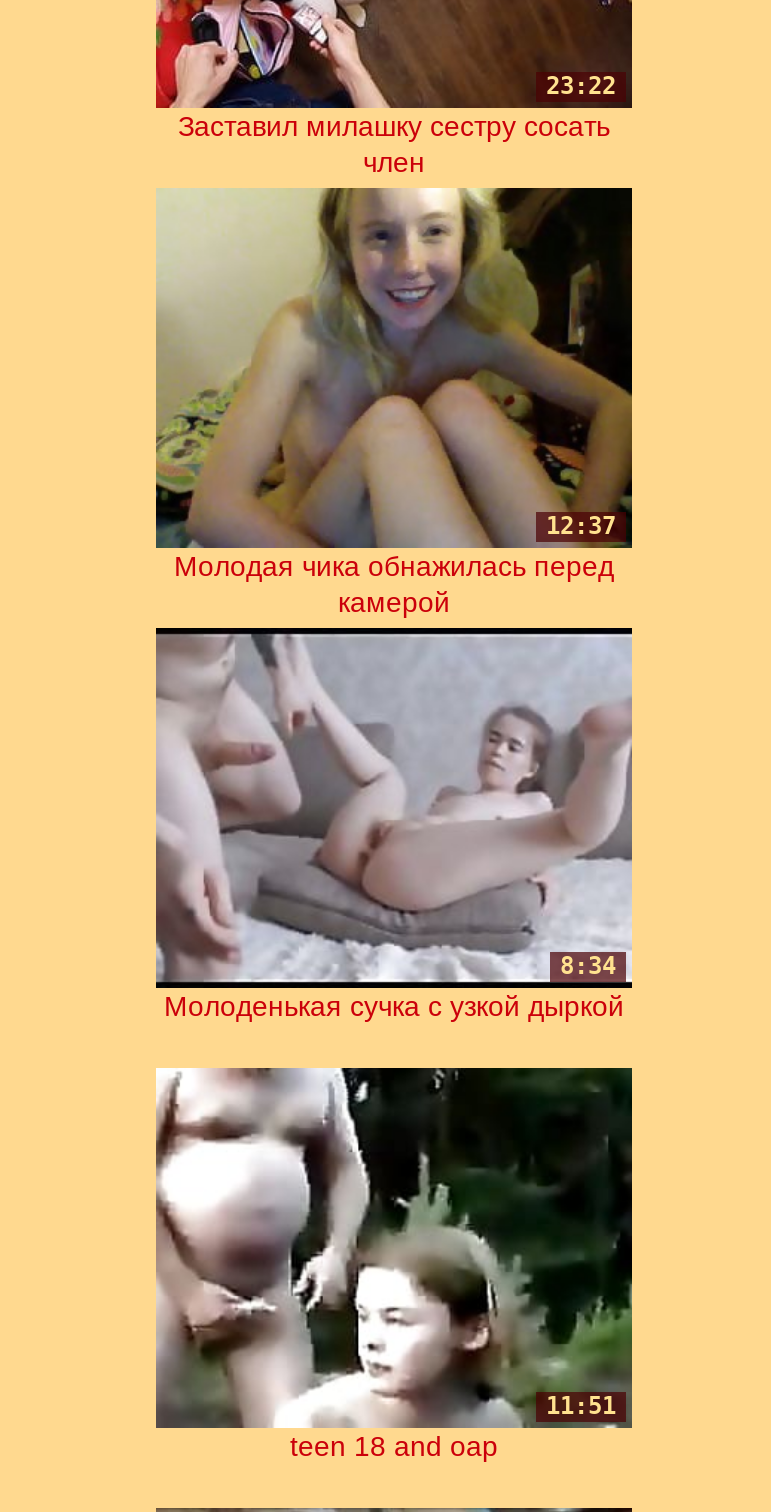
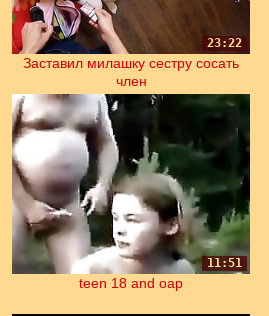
[156,186,632,540] [image] | 12:37 -> none
[174,550,614,618] Молодая чика обнажилась перед | камерой -> none
[156,632,634,980] [image] | 8:34 -> none
[164,990,624,1022] Молоденькая сучка с узкой дыркой -> none

